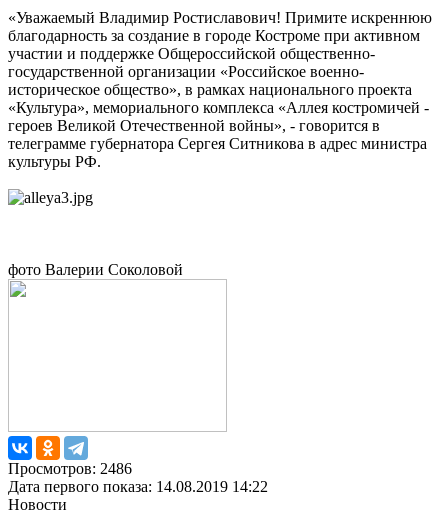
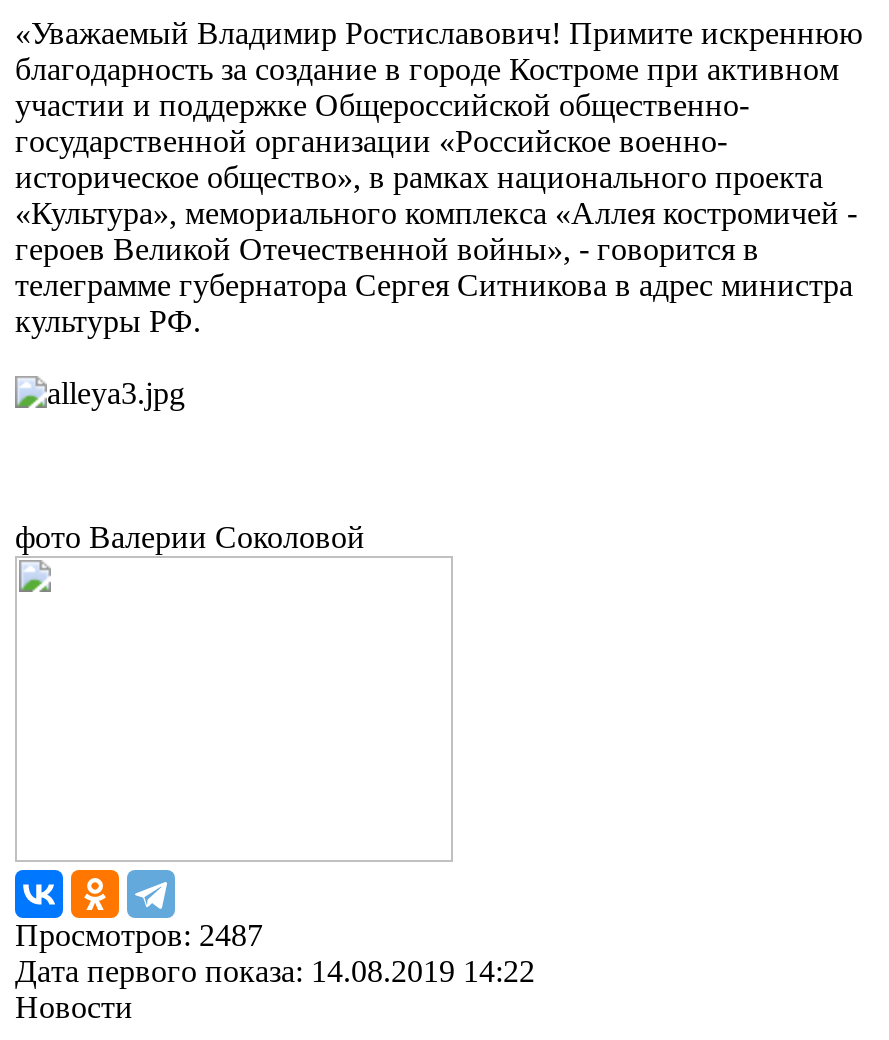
[8,460,132,477] Просмотров: 2486 -> [15,919,263,953] Просмотров: 2487

